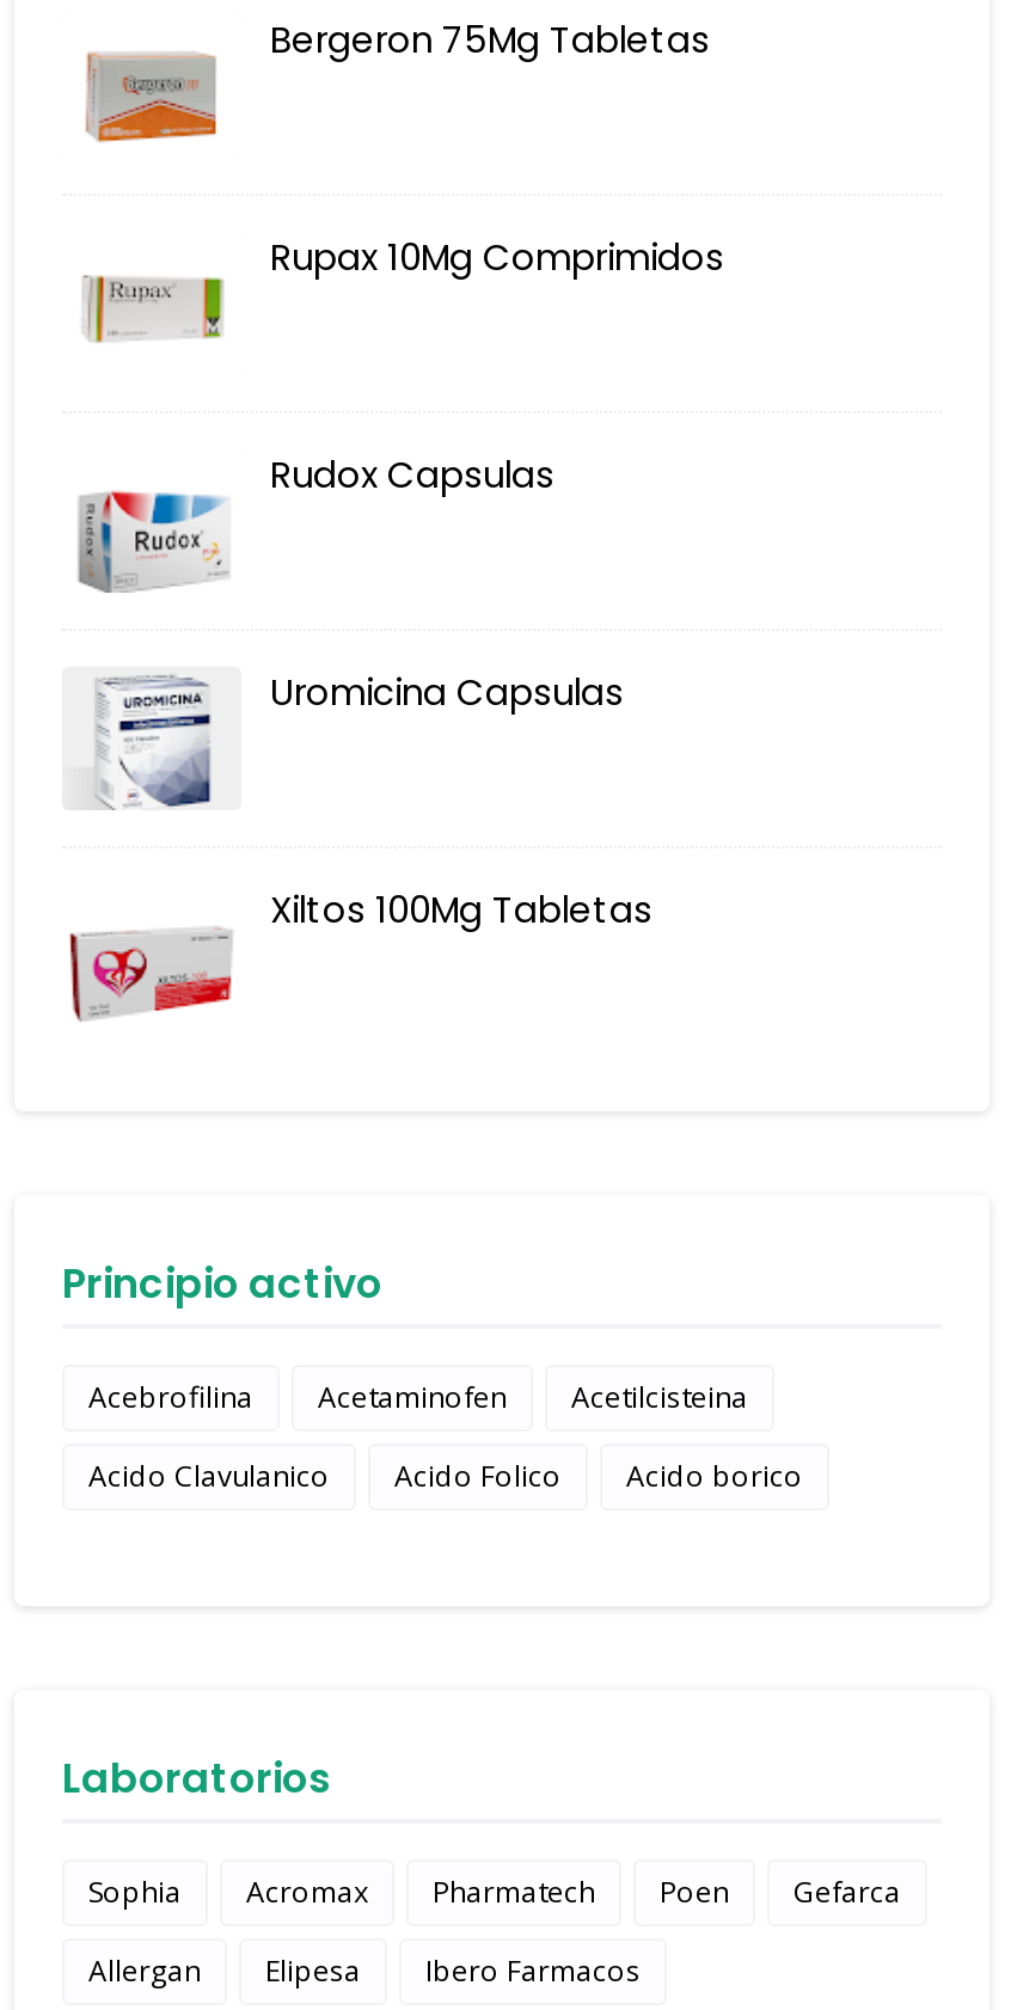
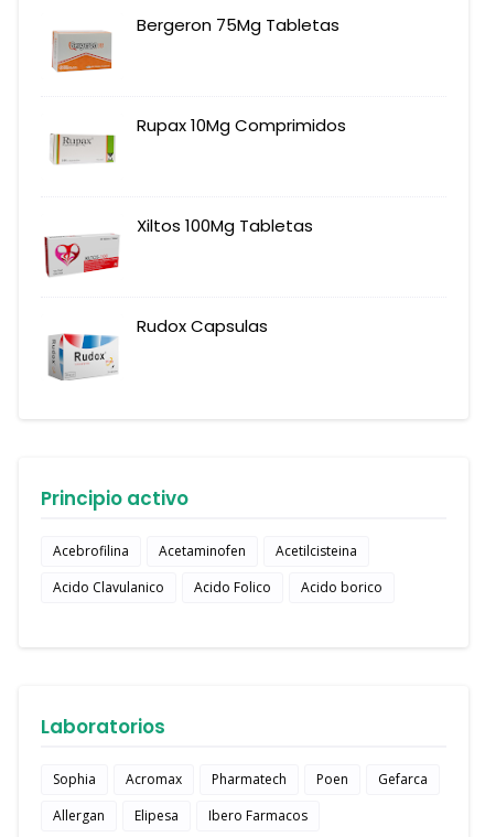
moved [76,449,554,595] -> [47,314,268,382]: [image] | Rudox Capsulas
[65,667,624,810] [image] | Uromicina Capsulas -> none
moved [270,884,652,934] -> [137,214,313,237]: Xiltos 100Mg Tabletas
moved [72,939,225,1021] -> [45,239,116,277]: [image]

